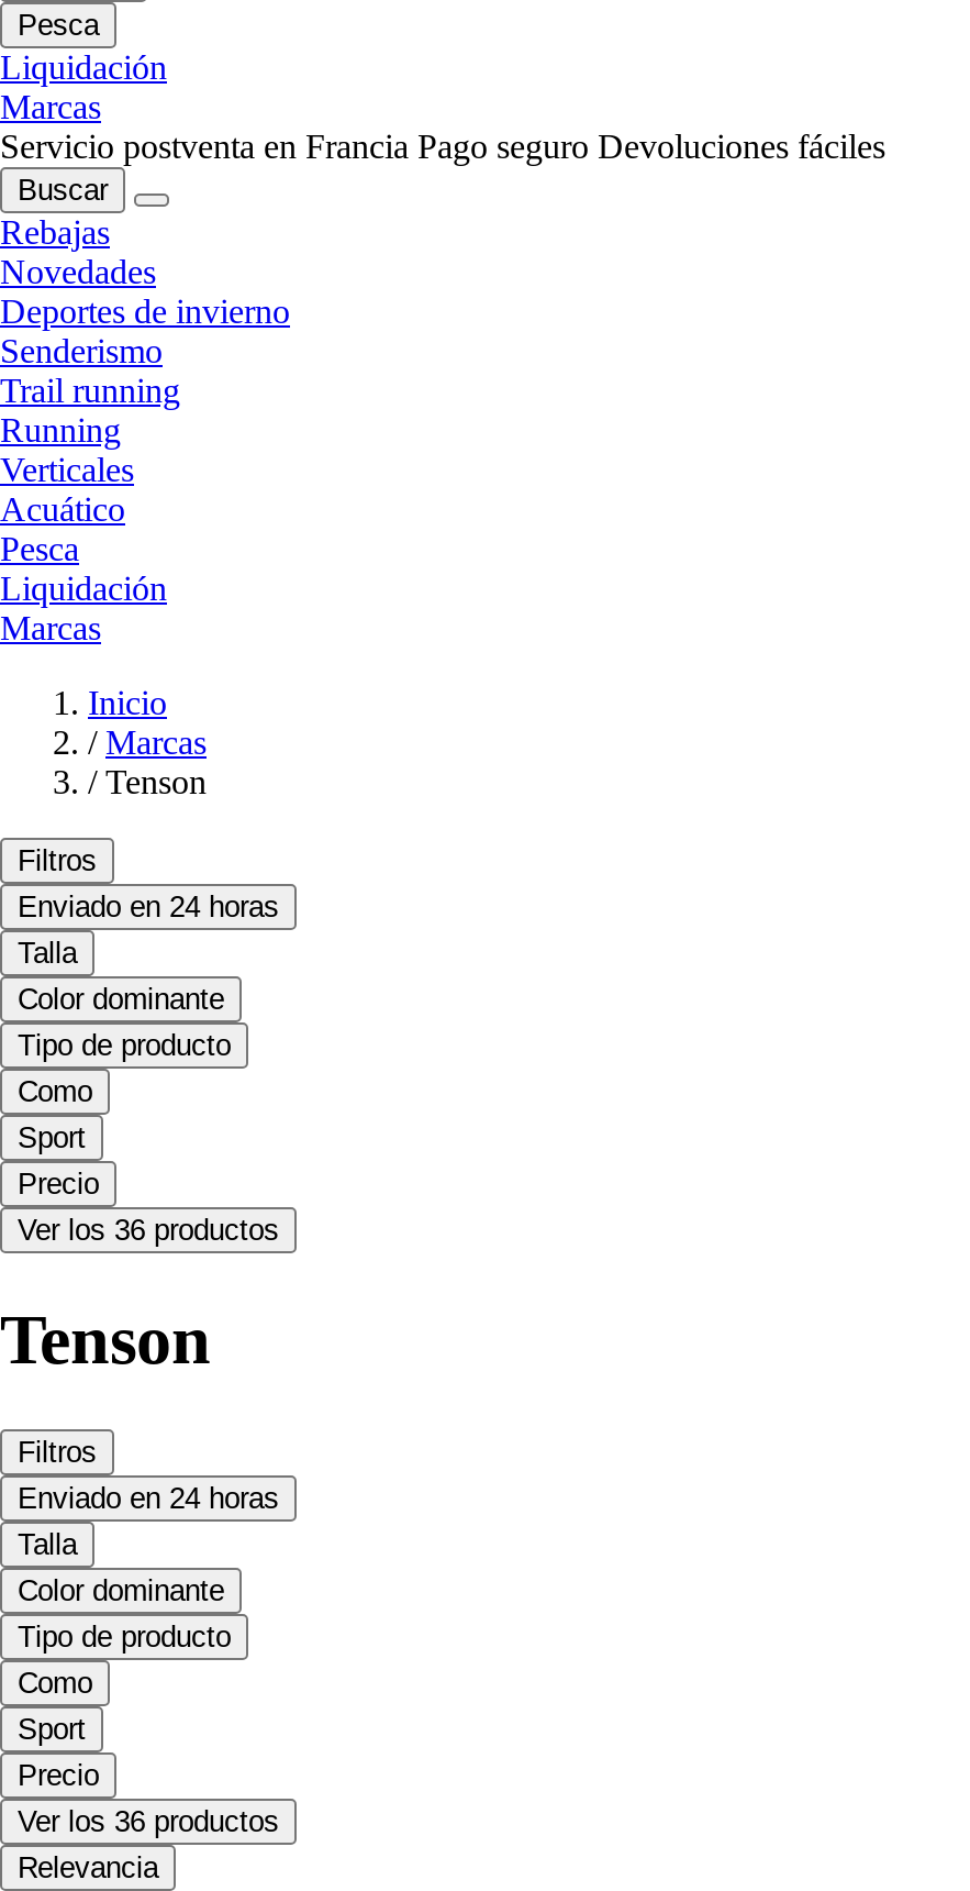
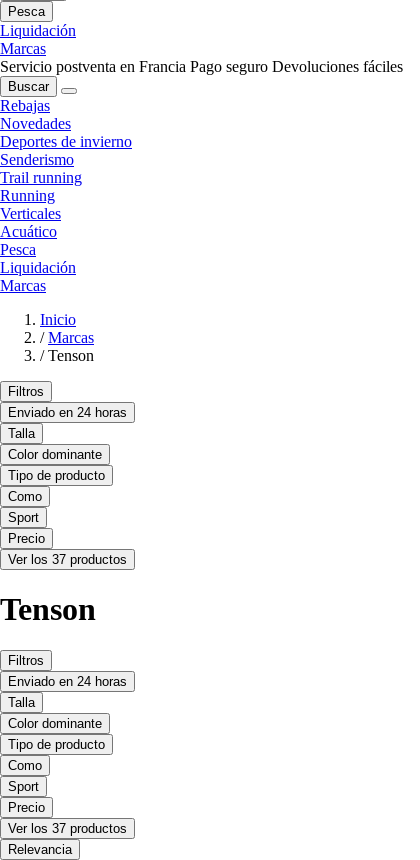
[18,1214,279,1247] Ver los 36 productos -> [8,552,127,567] Ver los 37 productos
[18,1805,279,1838] Ver los 36 productos -> [8,821,127,836] Ver los 37 productos

